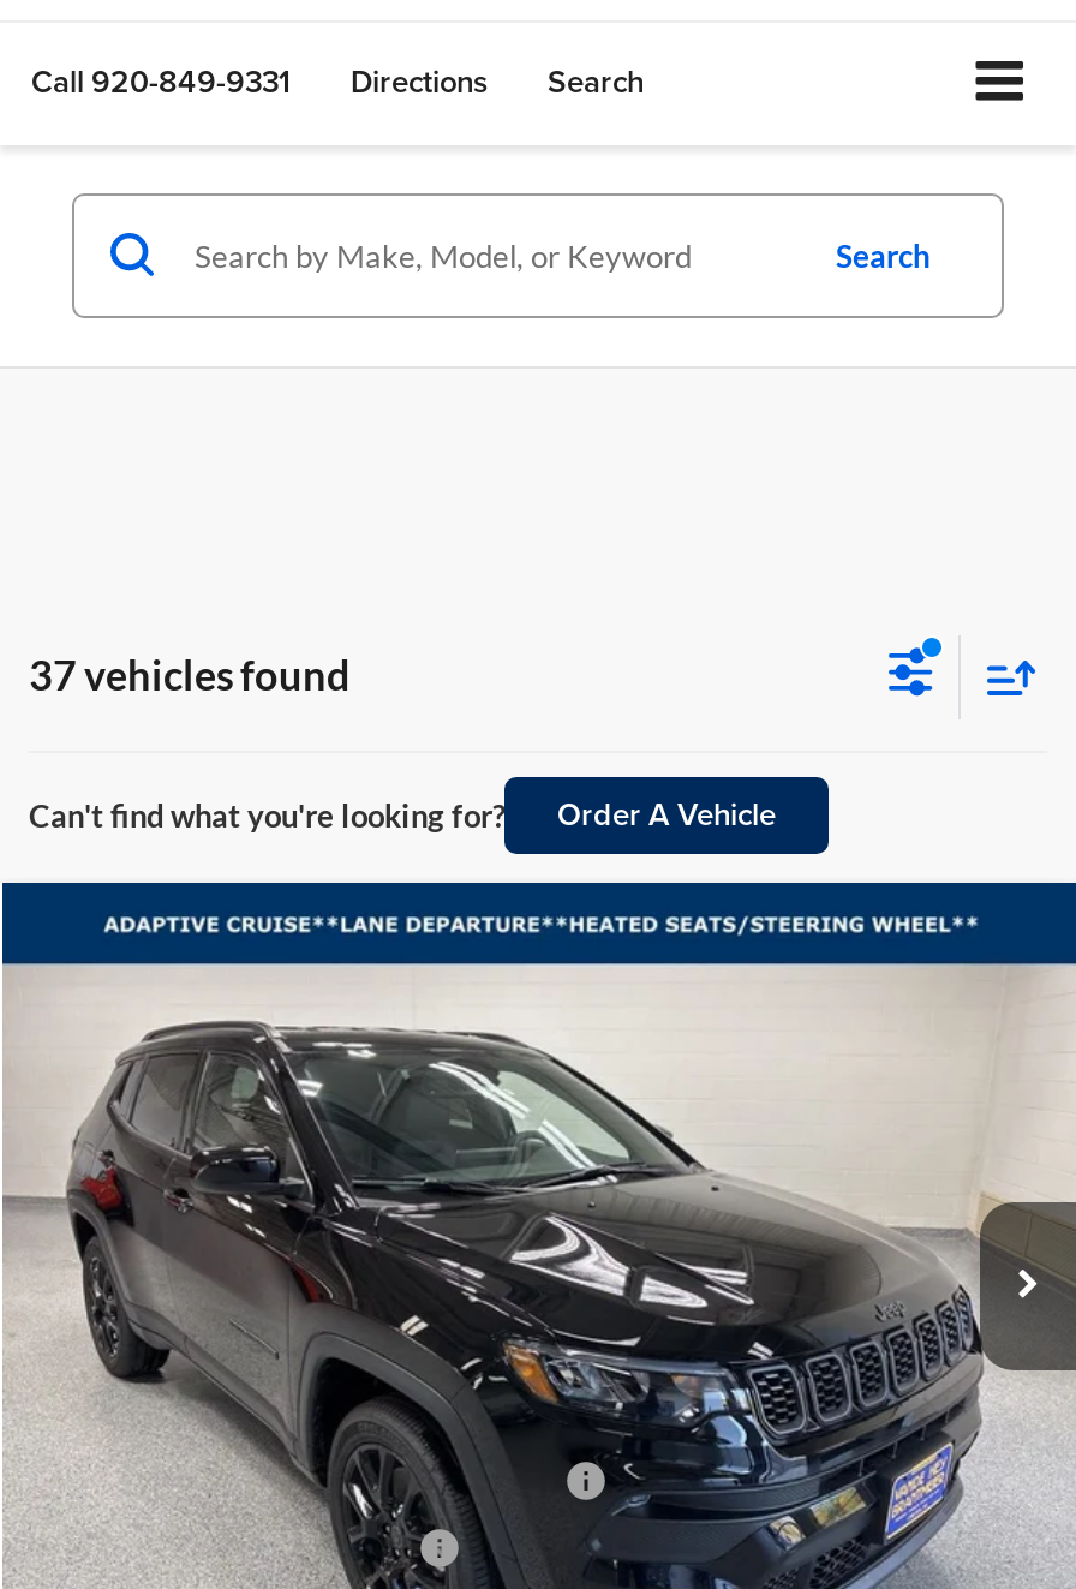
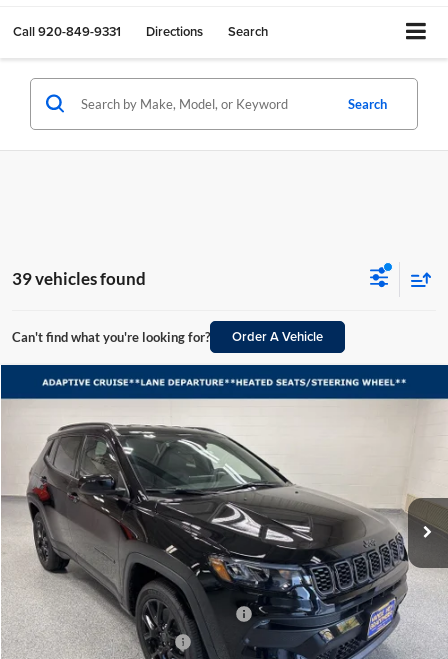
[29,650,351,701] 37 vehicles found -> [12,268,146,289] 39 vehicles found

